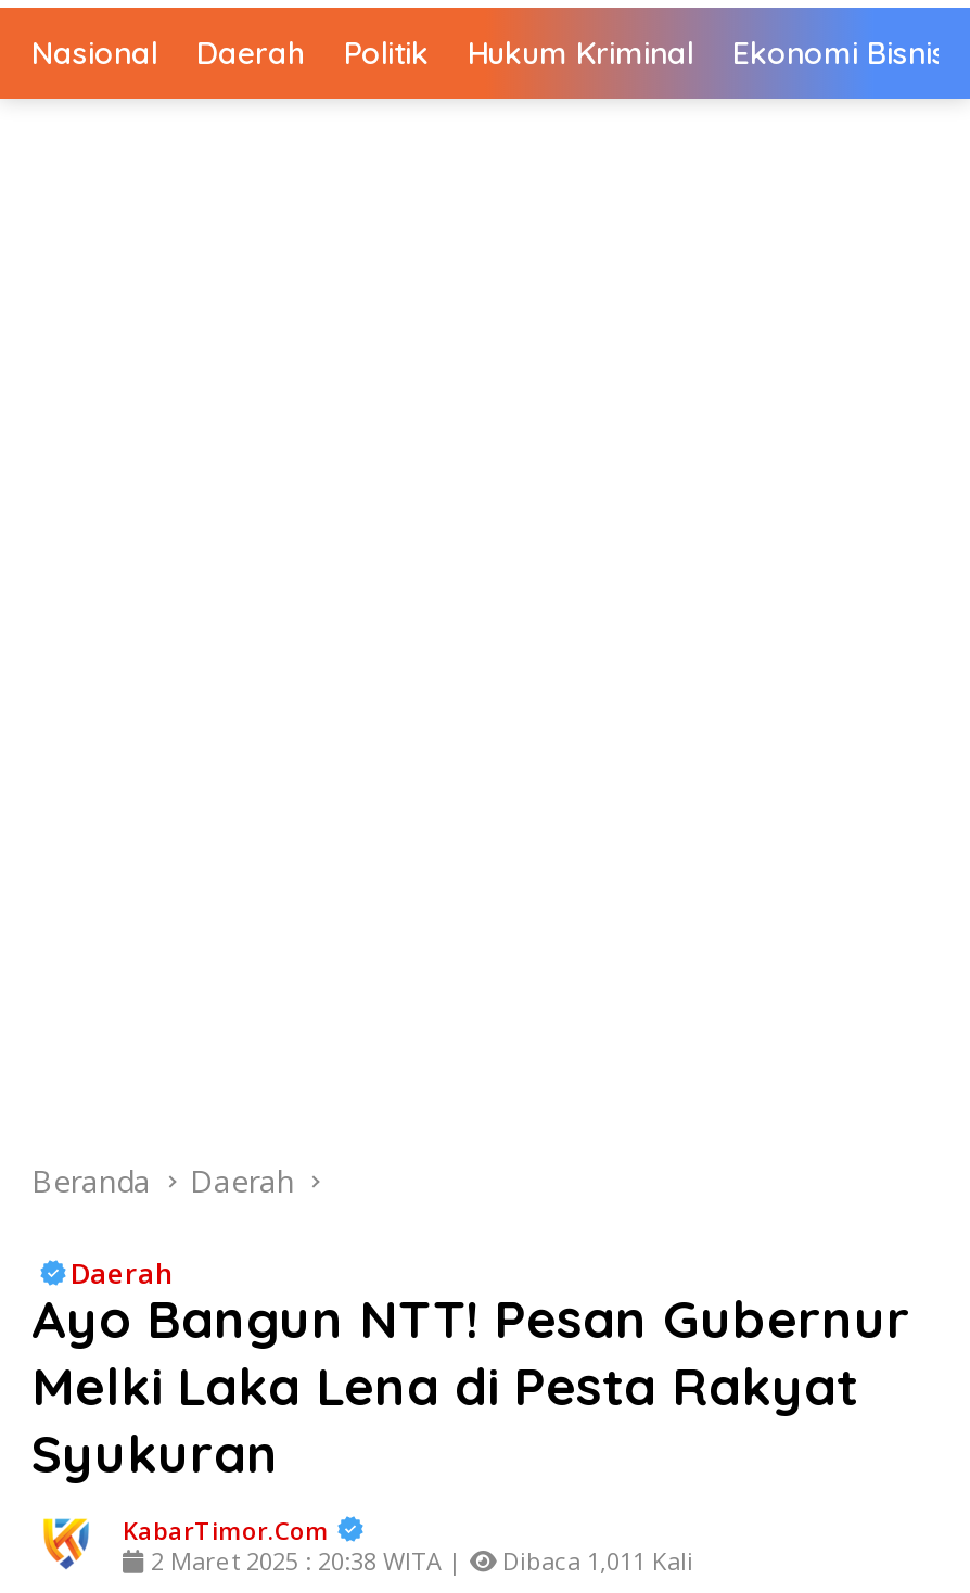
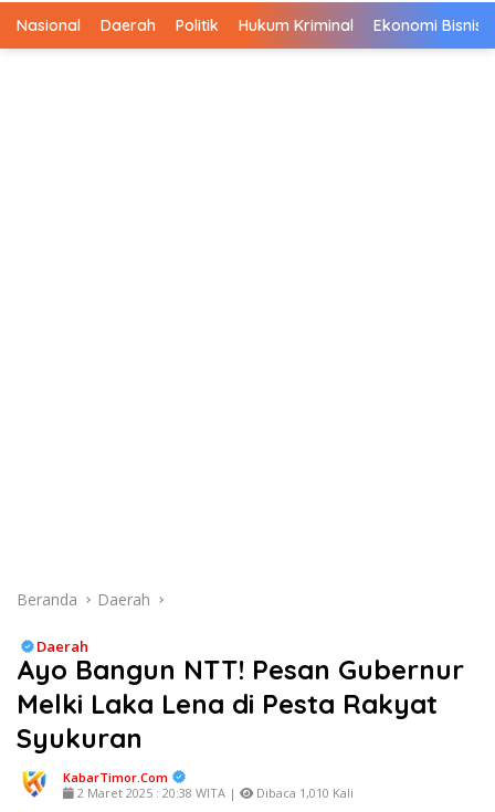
[496,1544,693,1577] Dibaca 1,011 Kali -> [253,784,354,801] Dibaca 1,010 Kali

